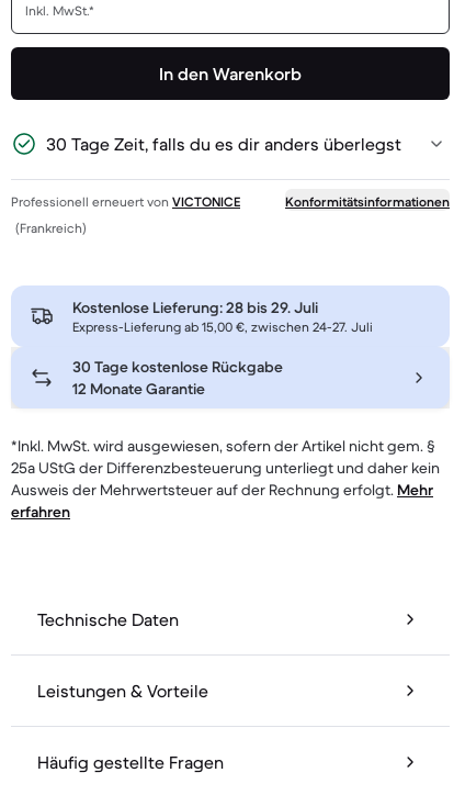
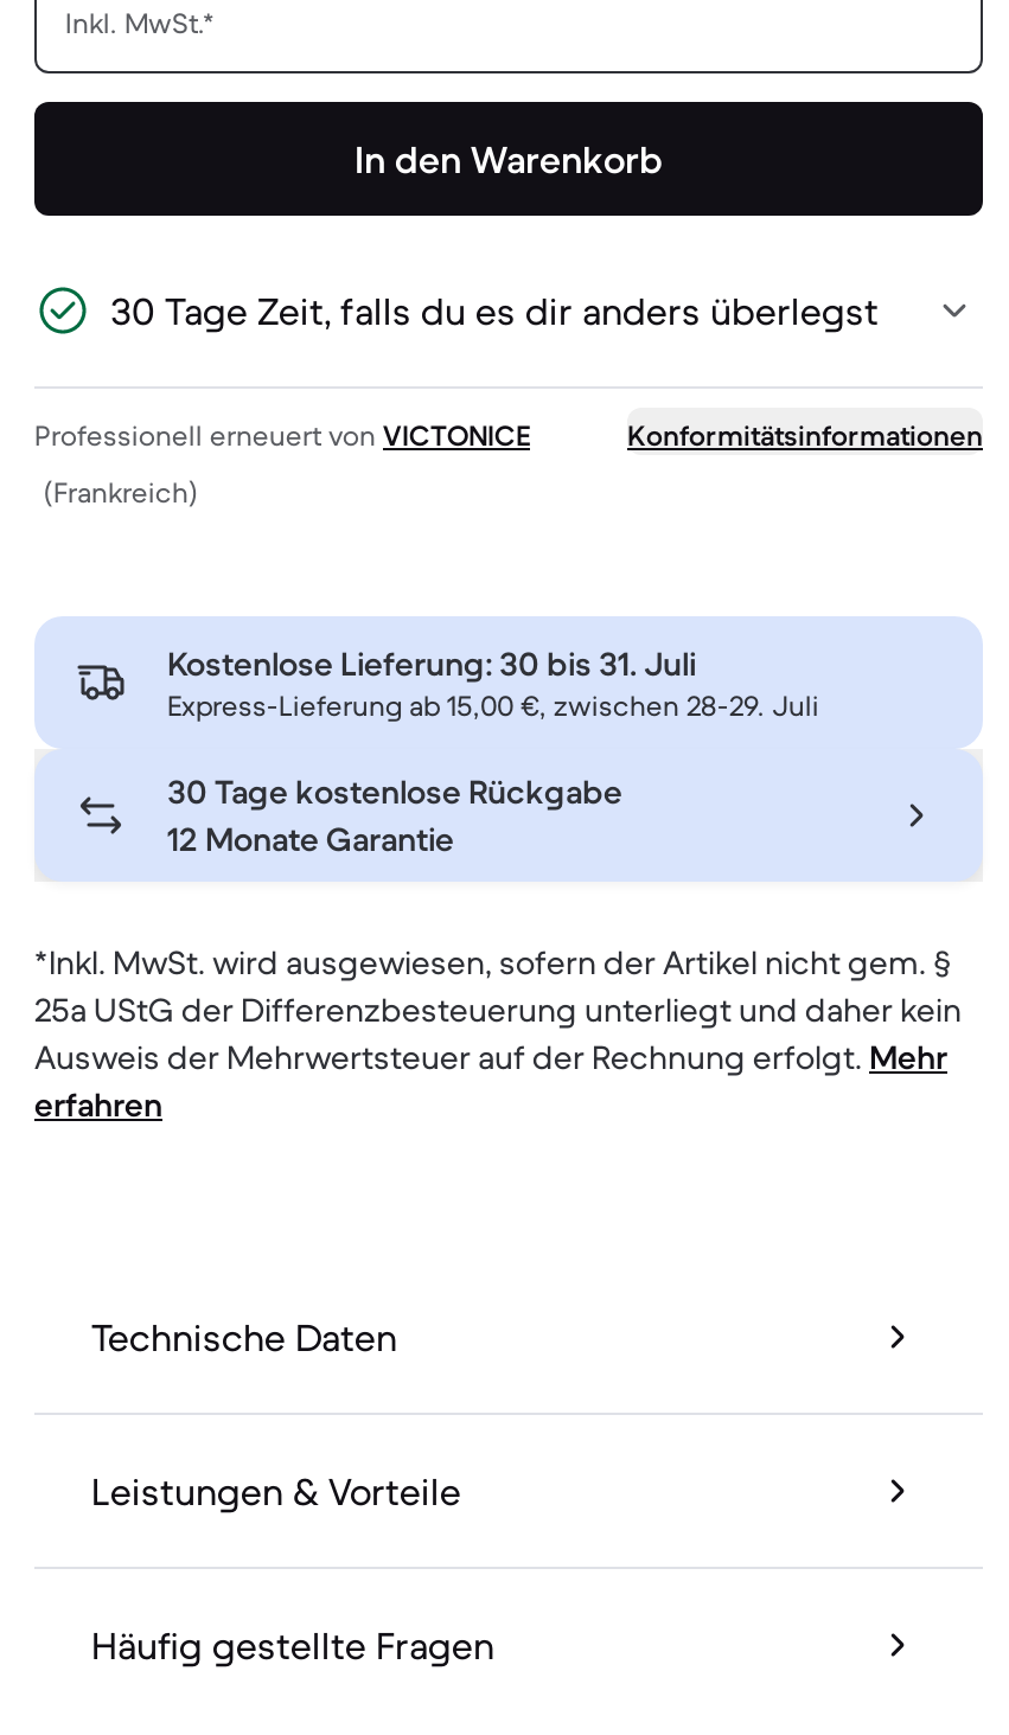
[72,298,318,318] Kostenlose Lieferung: 28 bis 29. Juli -> [167,643,696,686] Kostenlose Lieferung: 30 bis 31. Juli
[72,319,373,335] Express-Lieferung ab 15,00 €, zwischen 24-27. Juli -> [167,688,819,724] Express-Lieferung ab 15,00 €, zwischen 28-29. Juli

